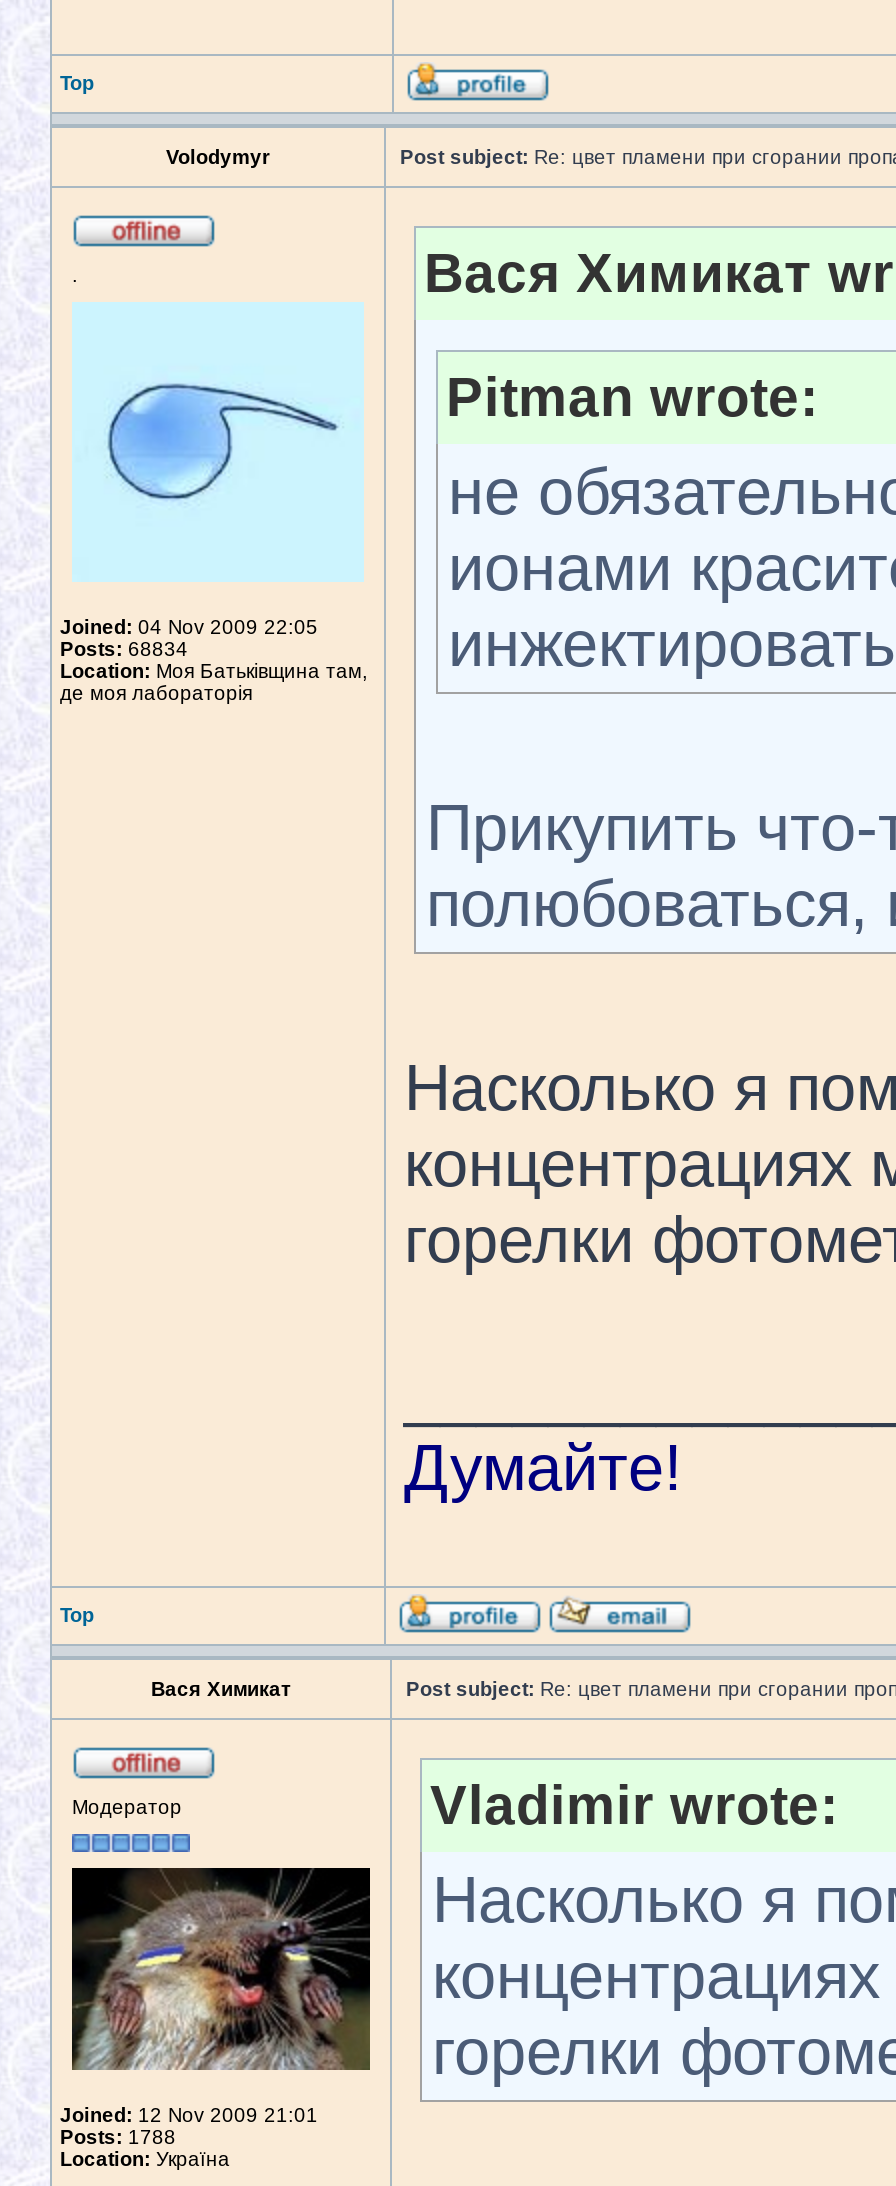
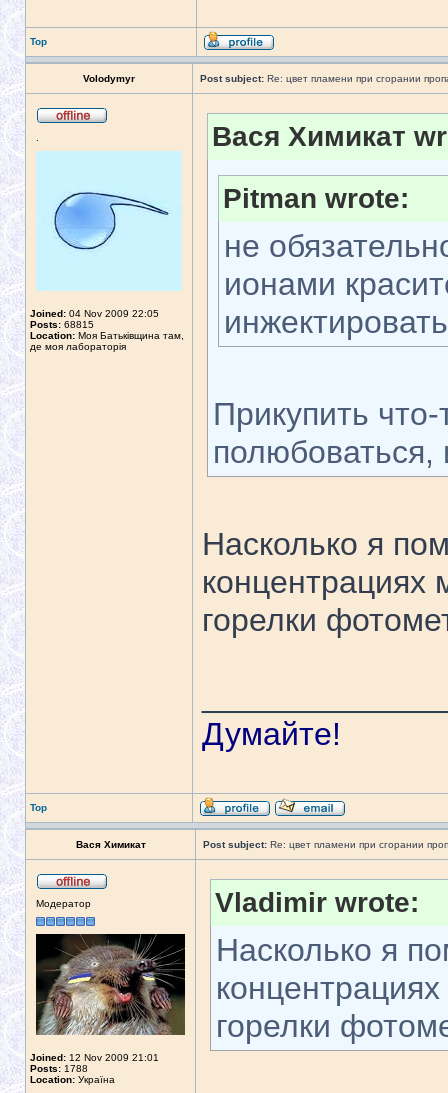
[60,638,188,660] Posts: 68834 -> [30,319,94,330] Posts: 68815

